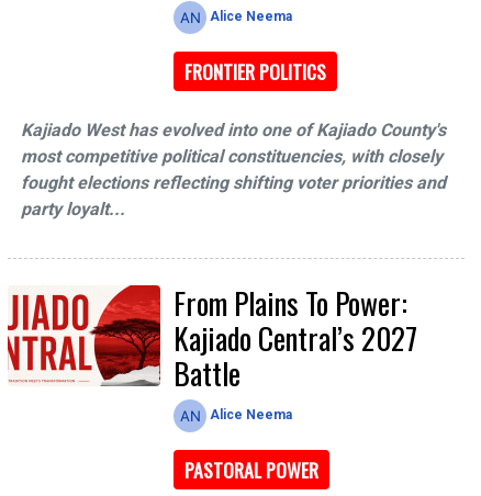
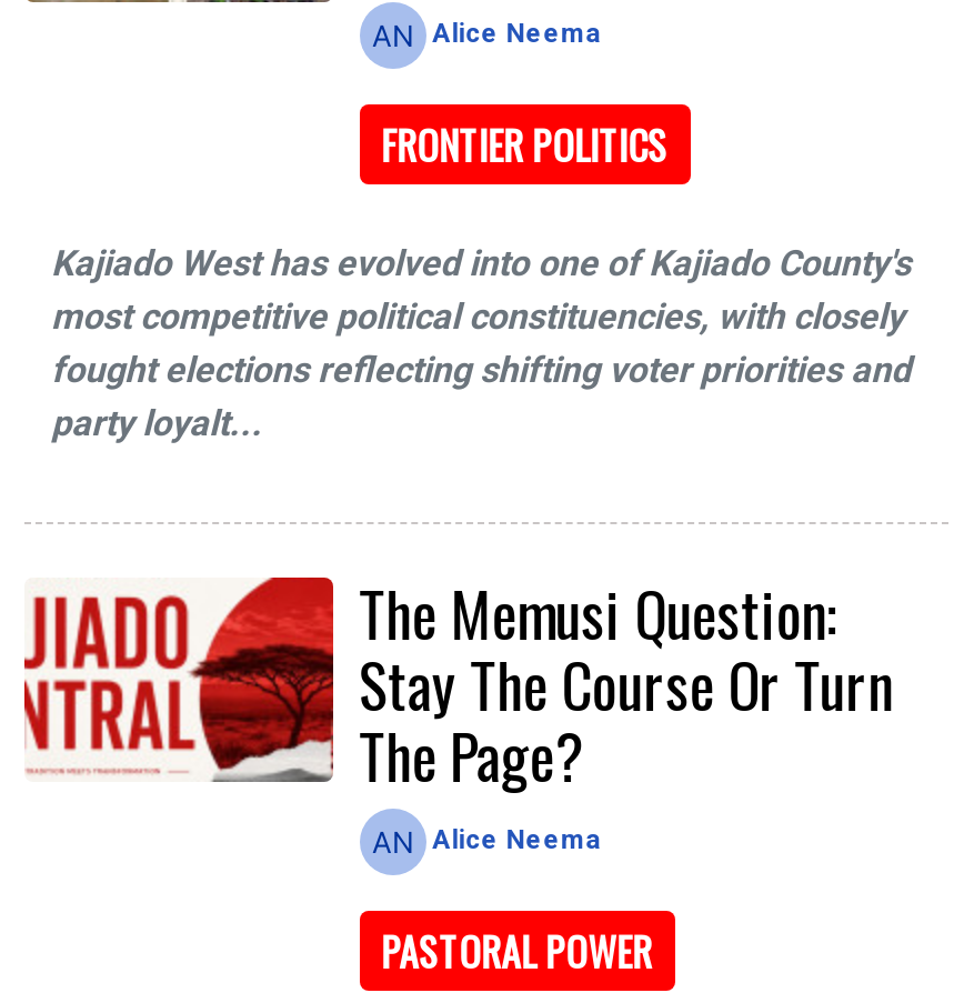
[173,281,417,395] From Plains To Power: | Kajiado Central’s 2027 | Battle -> [359,569,892,800] The Memusi Question: | Stay The Course Or Turn | The Page?

